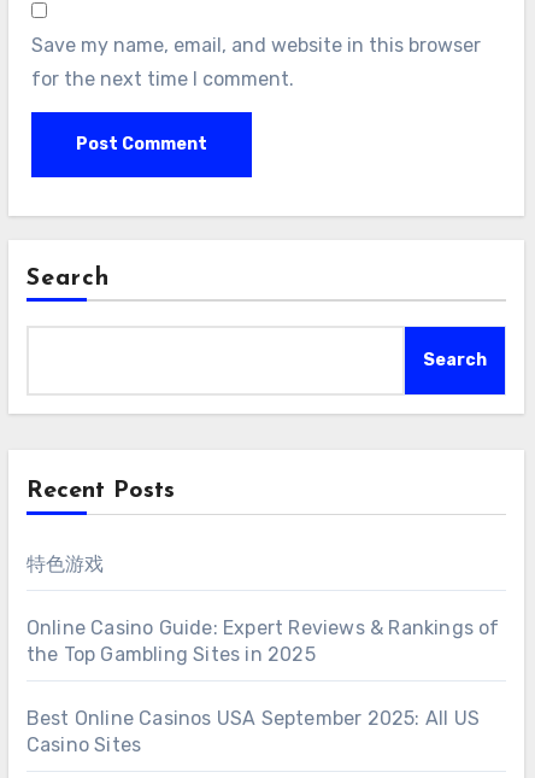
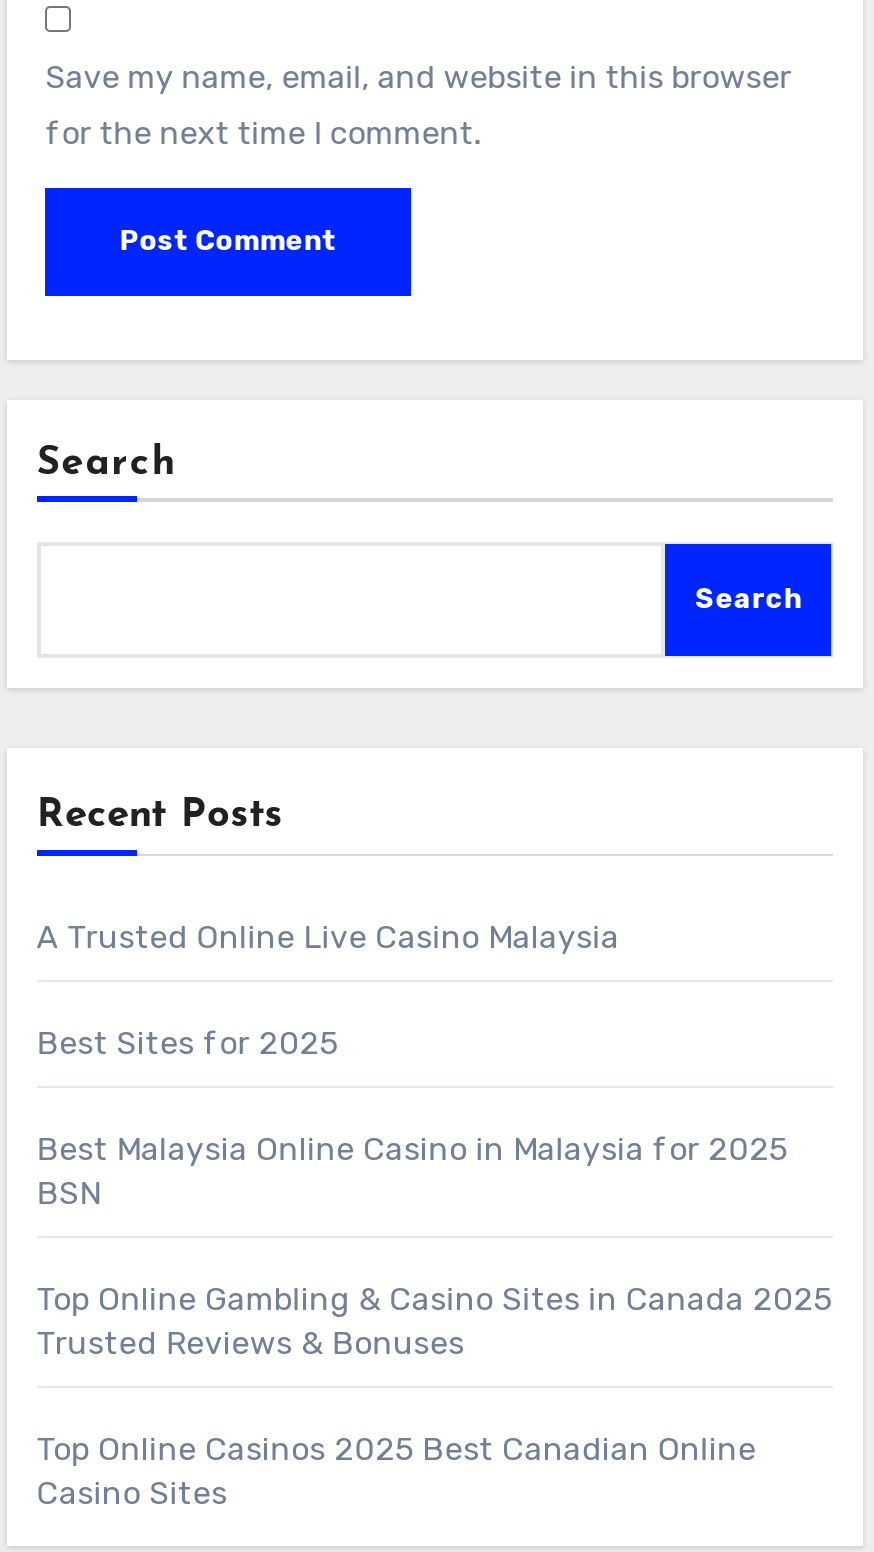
[26,552,500,730] 特色游戏 | Online Casino Guide: Expert Reviews & Rankings of | the Top Gambling Sites in 2025 | Best Online Casinos USA September 2025: All US -> [37,918,832,1468] A Trusted Online Live Casino Malaysia | Best Sites for 2025 | Best Malaysia Online Casino in Malaysia for 2025 | BSN | Top Online Gambling & Casino Sites in Canada 2025 | Trusted Reviews & Bonuses | Top Online Casinos 2025 Best Canadian Online

